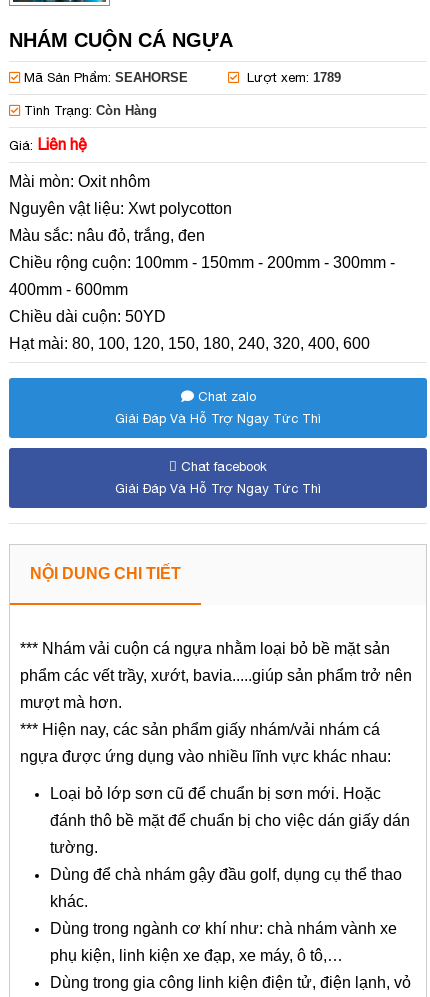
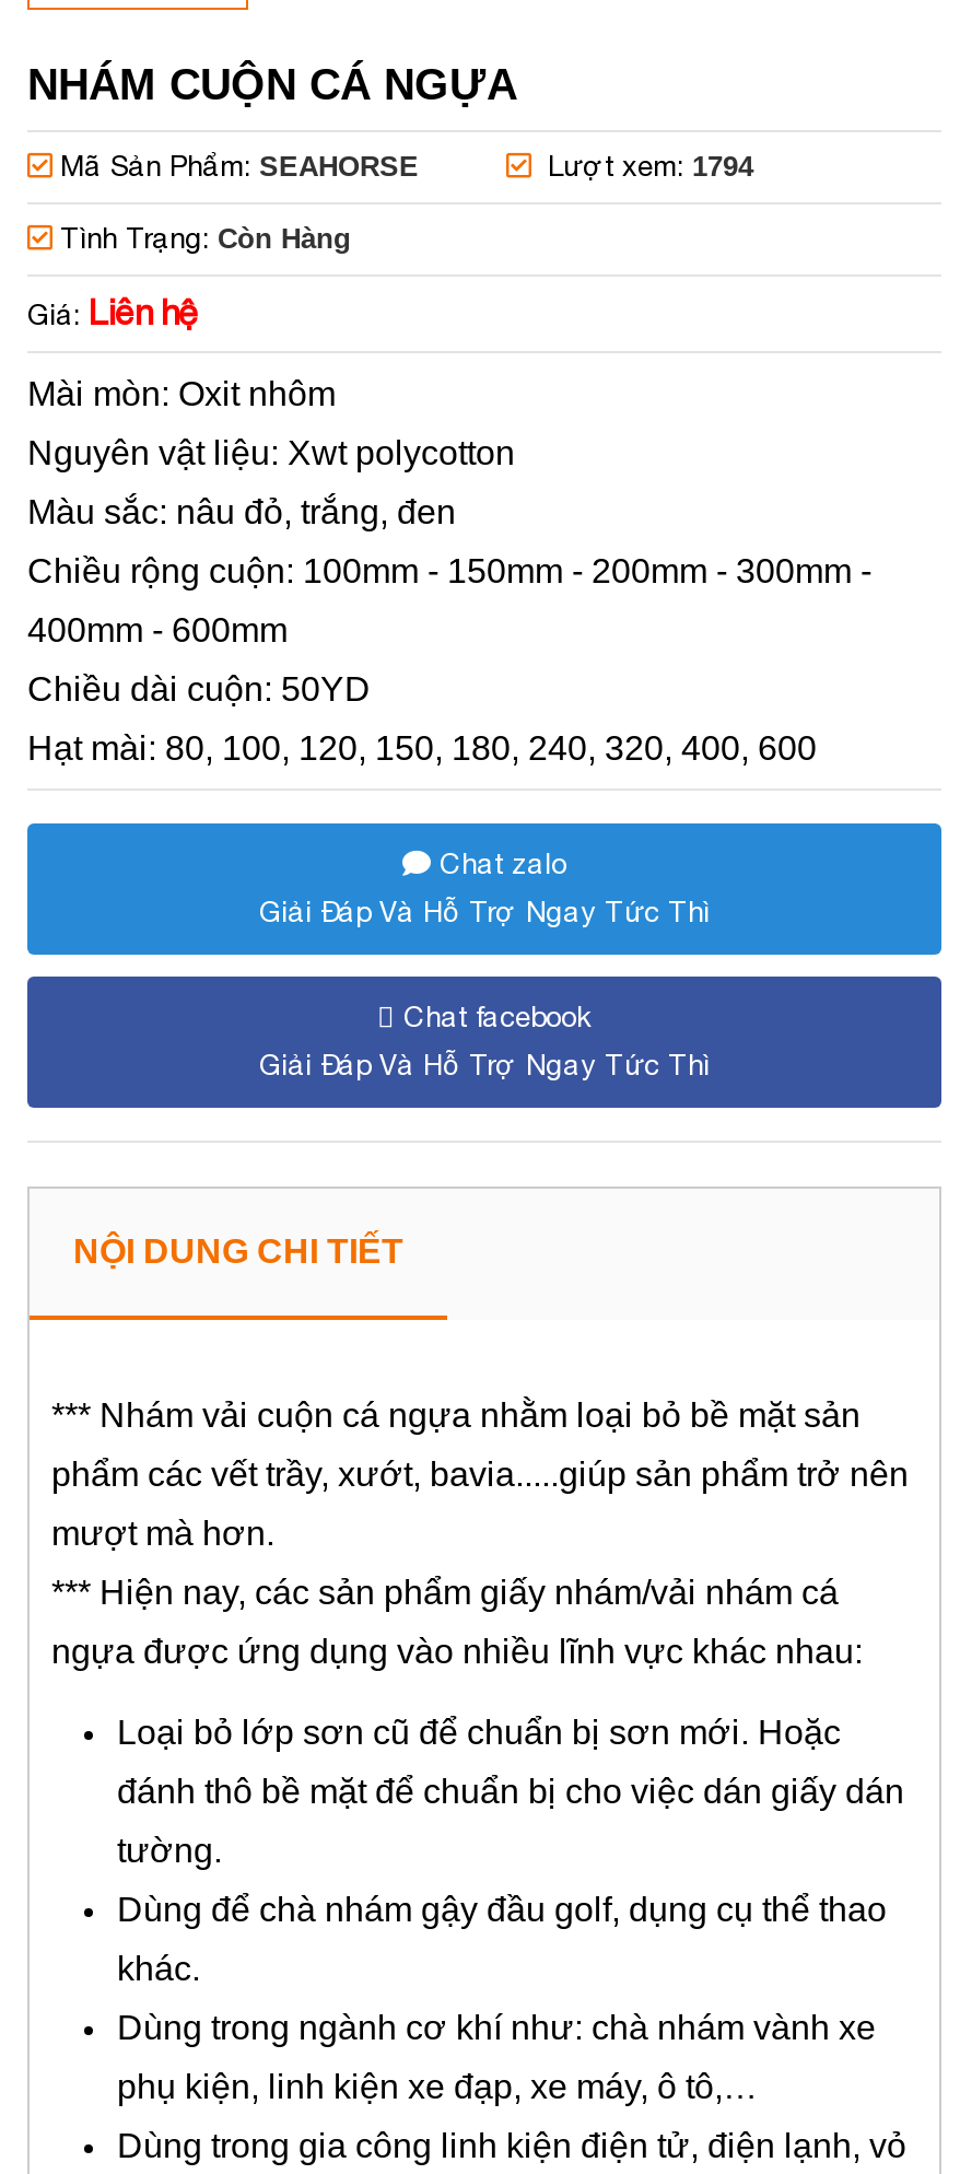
[239,70,341,85] Lượt xem: 1789 -> [530,150,753,183] Lượt xem: 1794

